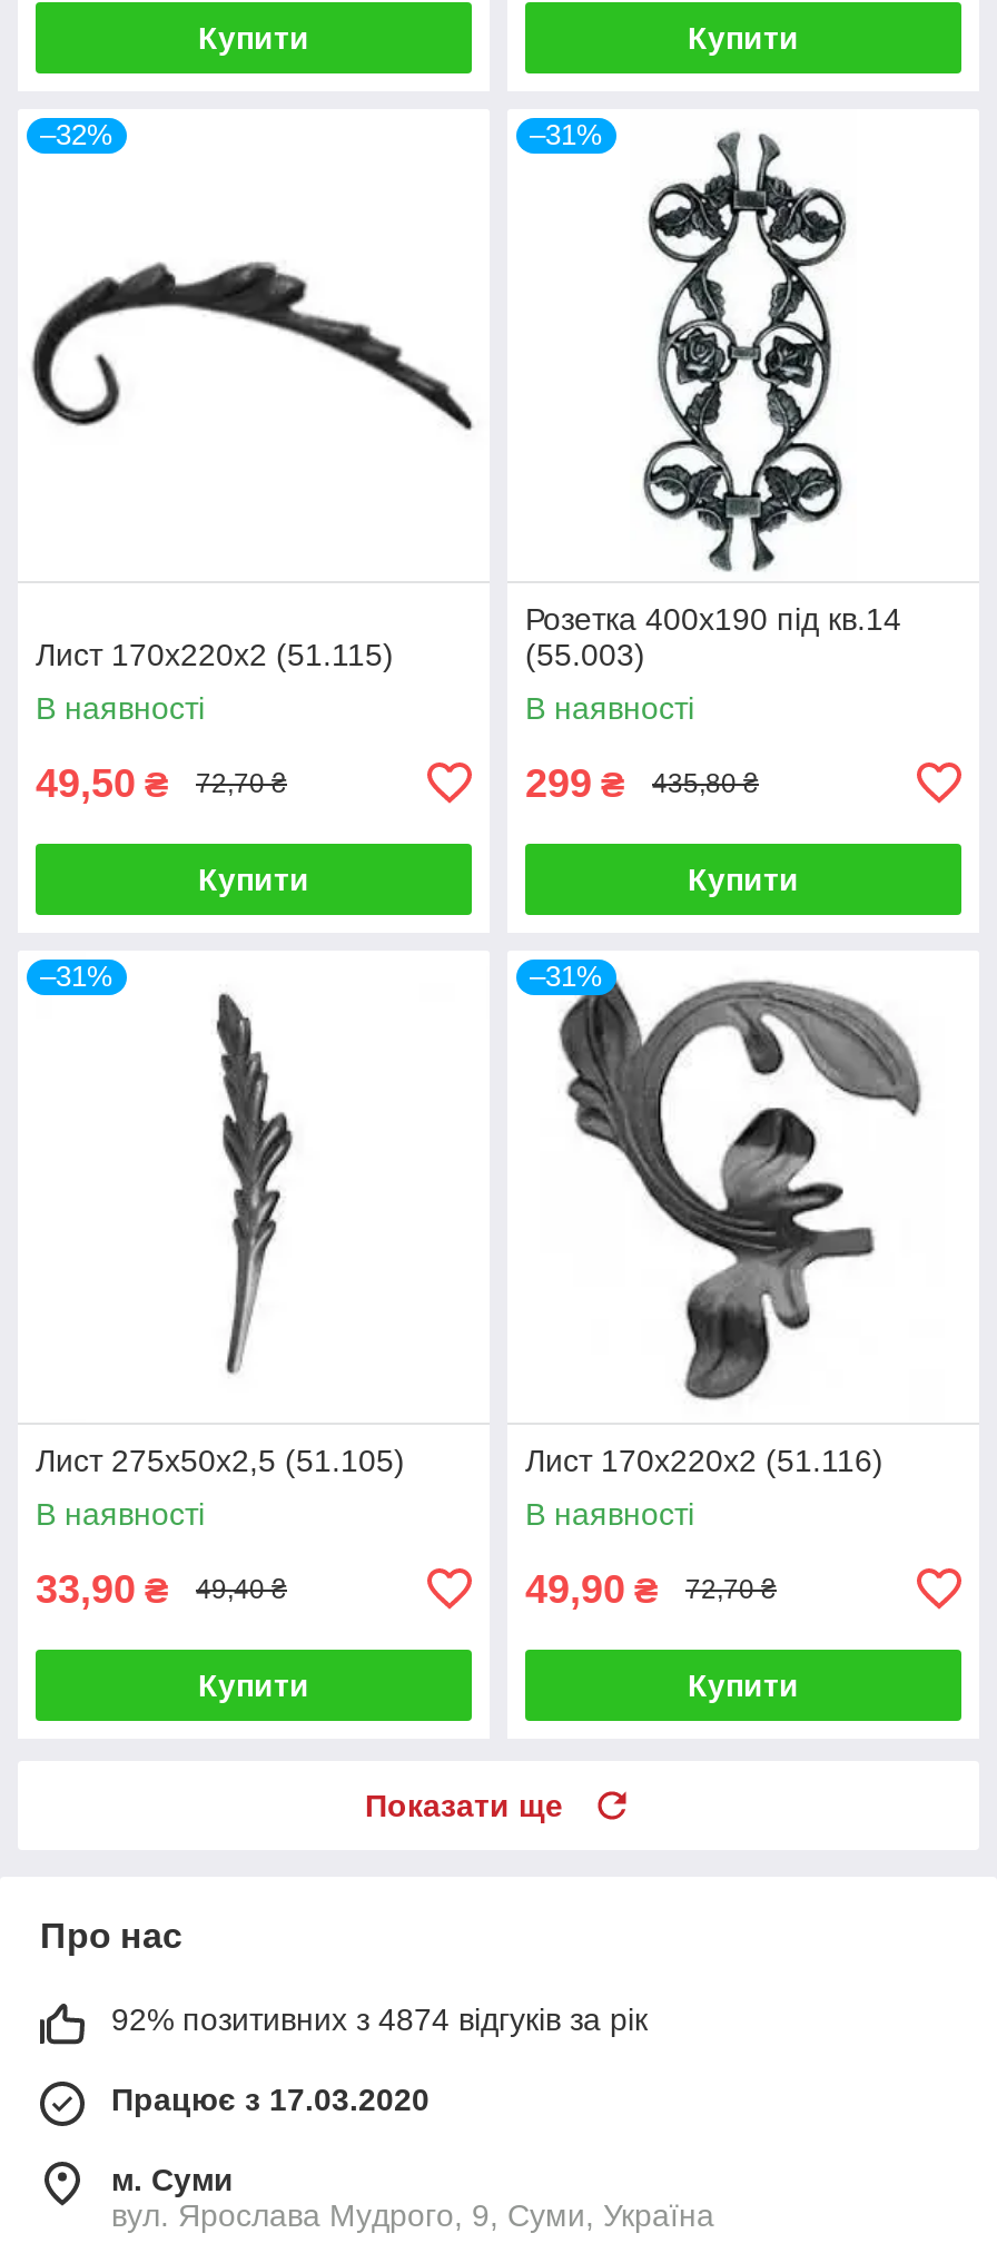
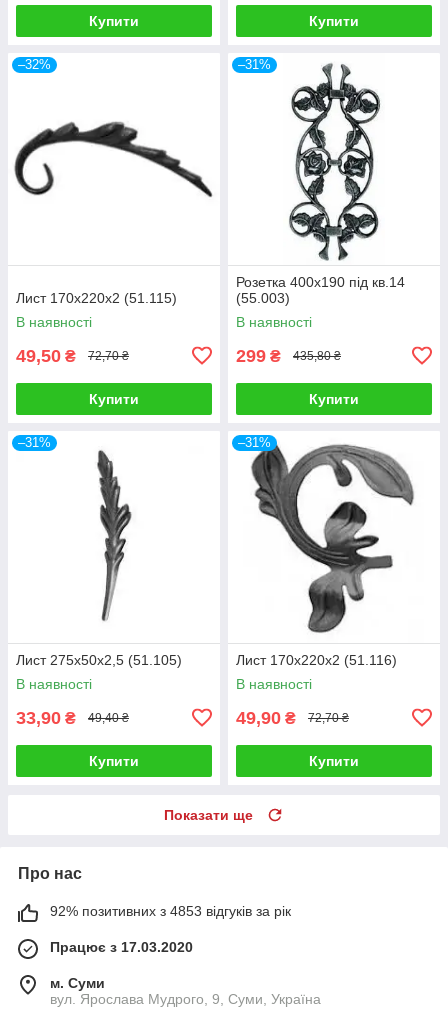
[111,2001,648,2037] 92% позитивних з 4874 відгуків за рік -> [50,903,291,919] 92% позитивних з 4853 відгуків за рік

